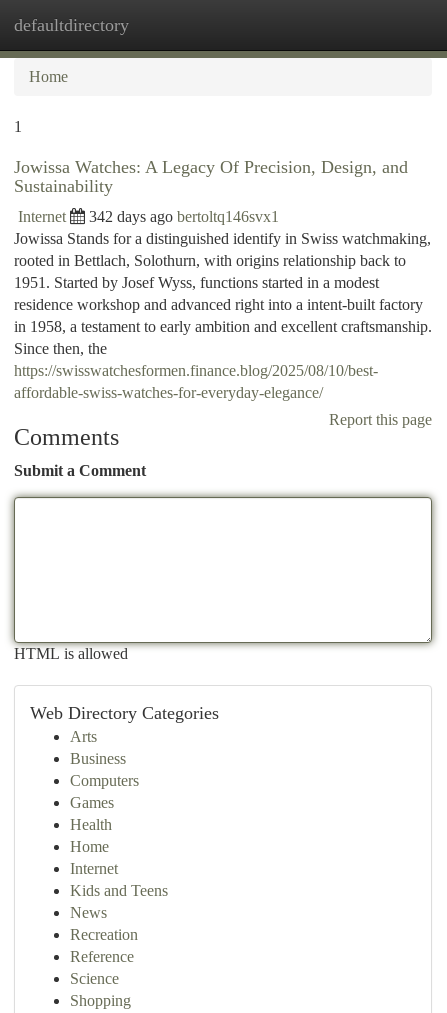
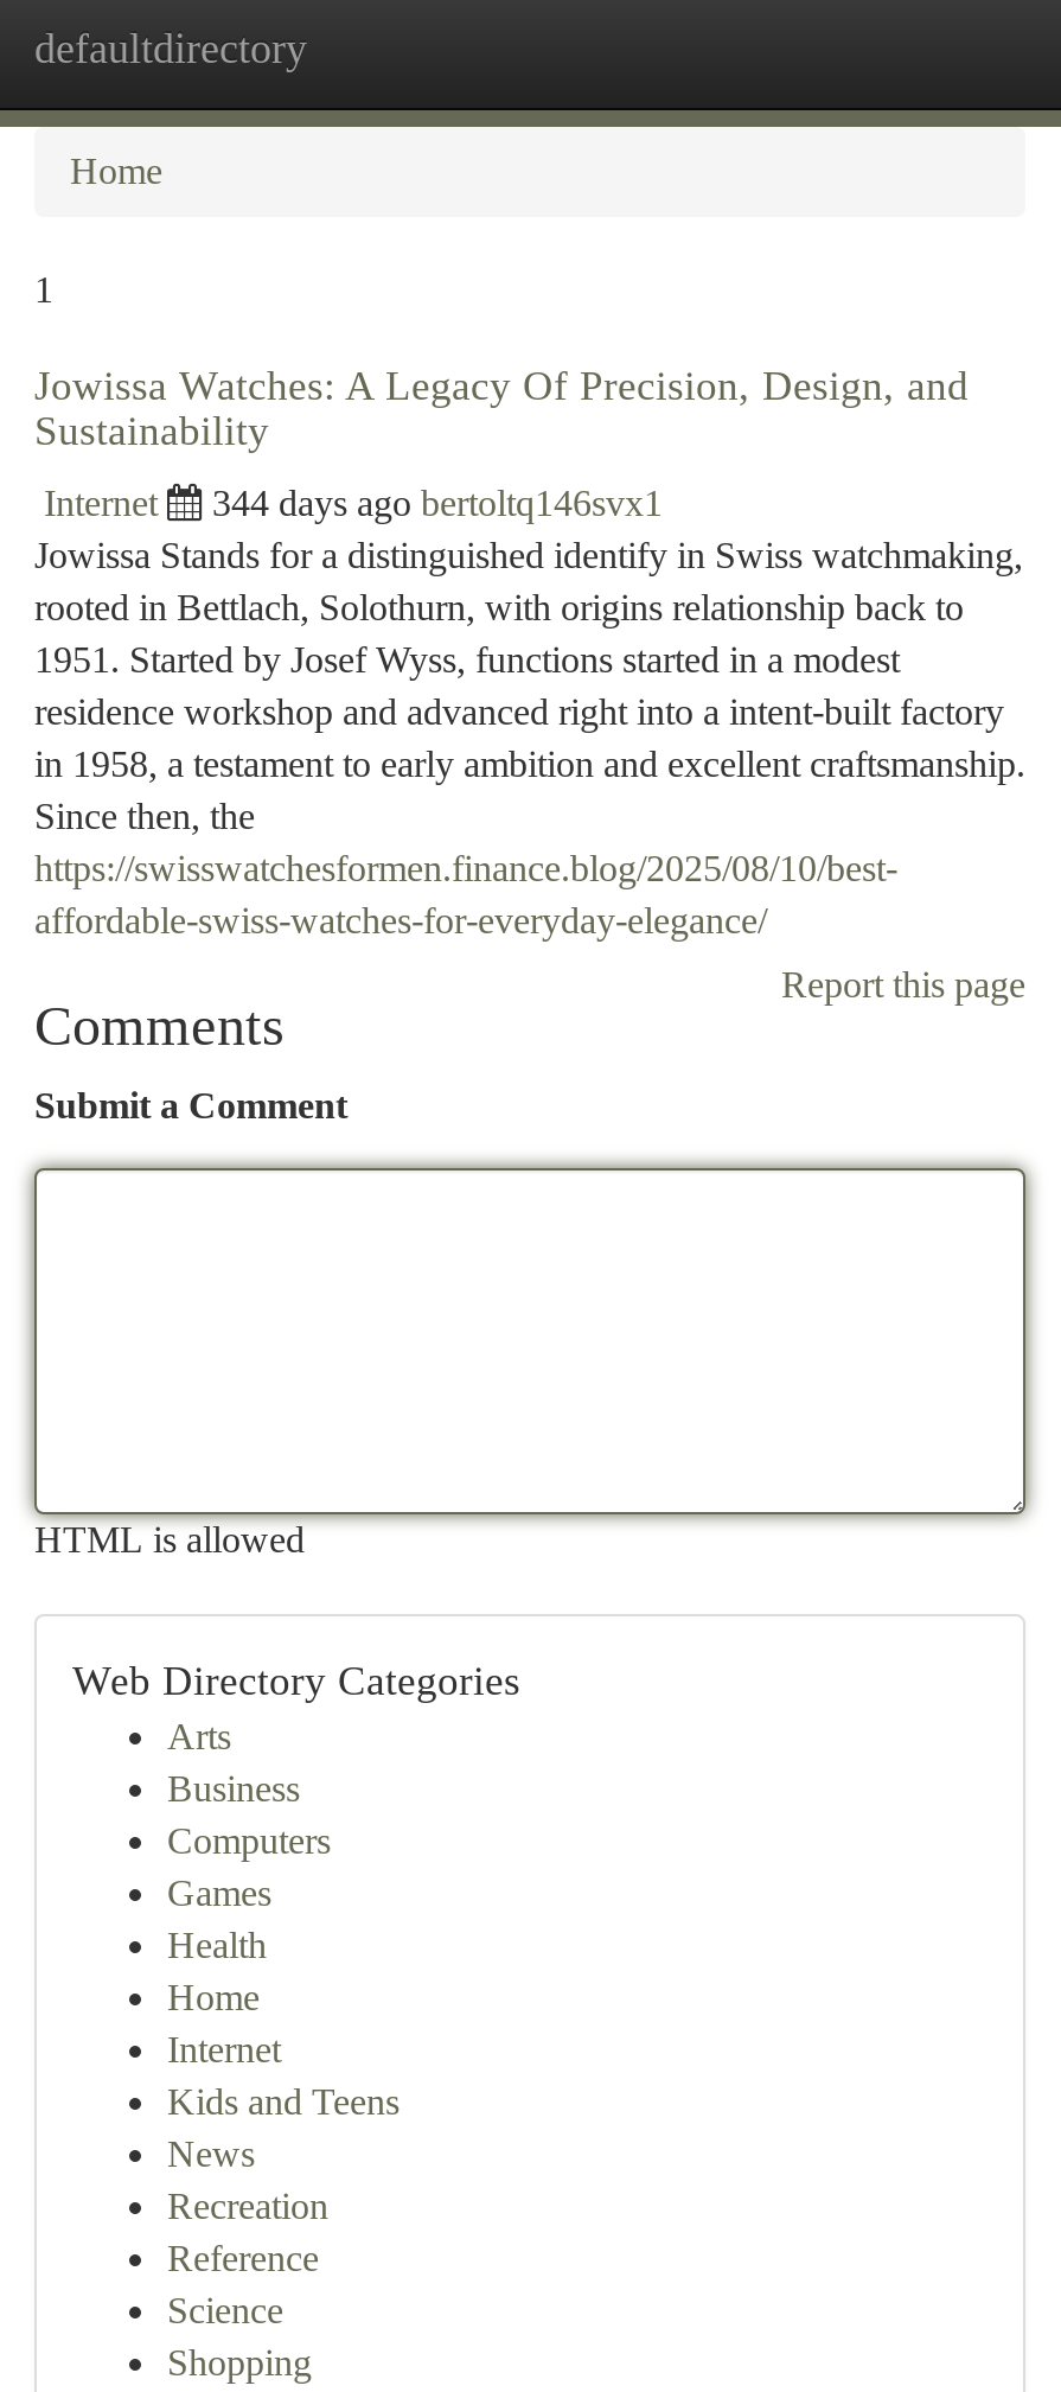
[89,208,279,225] 342 days ago bertoltq146svx1 -> [212,483,663,523] 344 days ago bertoltq146svx1

